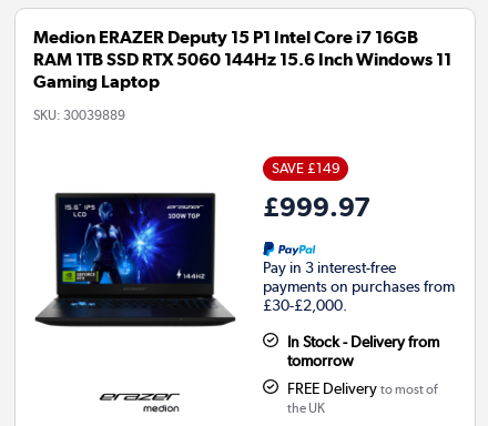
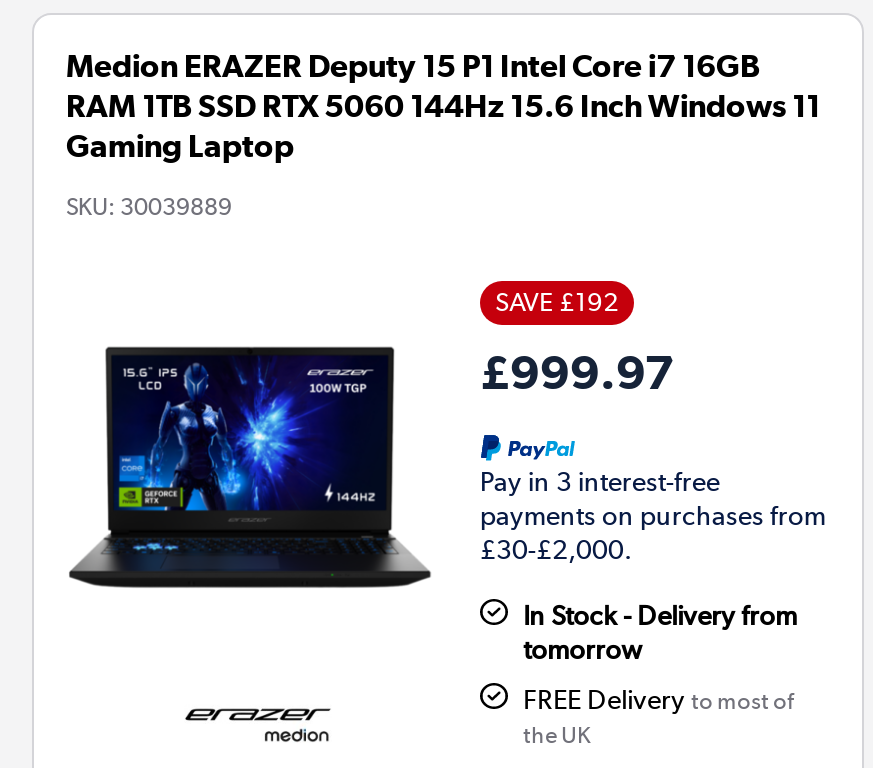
[271,160,340,176] SAVE £149 -> [495,287,619,317] SAVE £192

